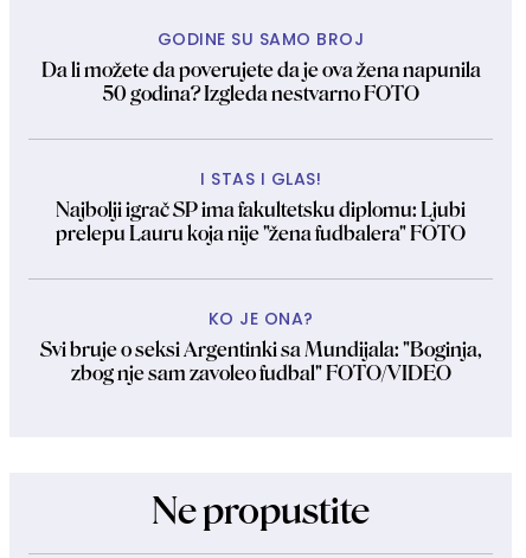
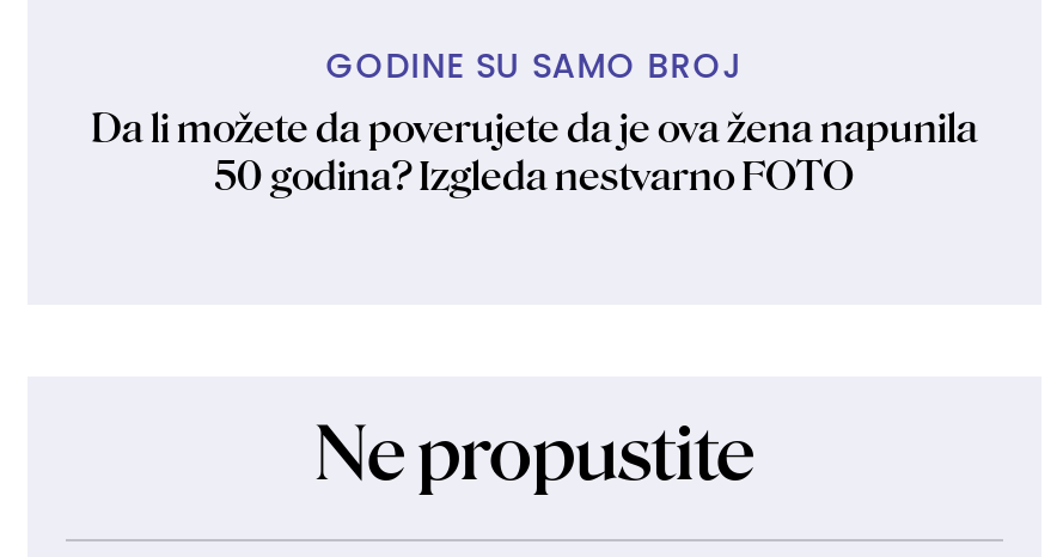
[56,167,466,245] I STAS I GLAS! | Najbolji igrač SP ima fakultetsku diplomu: Ljubi | prelepu Lauru koja nije "žena fudbalera" FOTO -> none
[40,306,482,385] KO JE ONA? | Svi bruje o seksi Argentinki sa Mundijala: "Boginja, | zbog nje sam zavoleo fudbal" FOTO/VIDEO -> none

